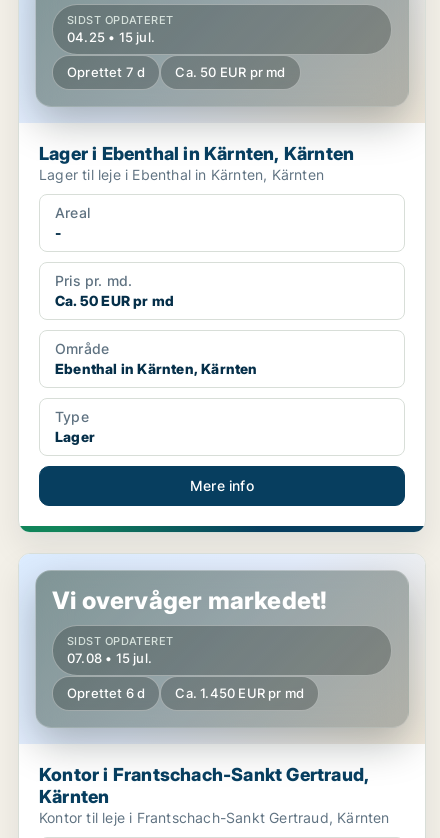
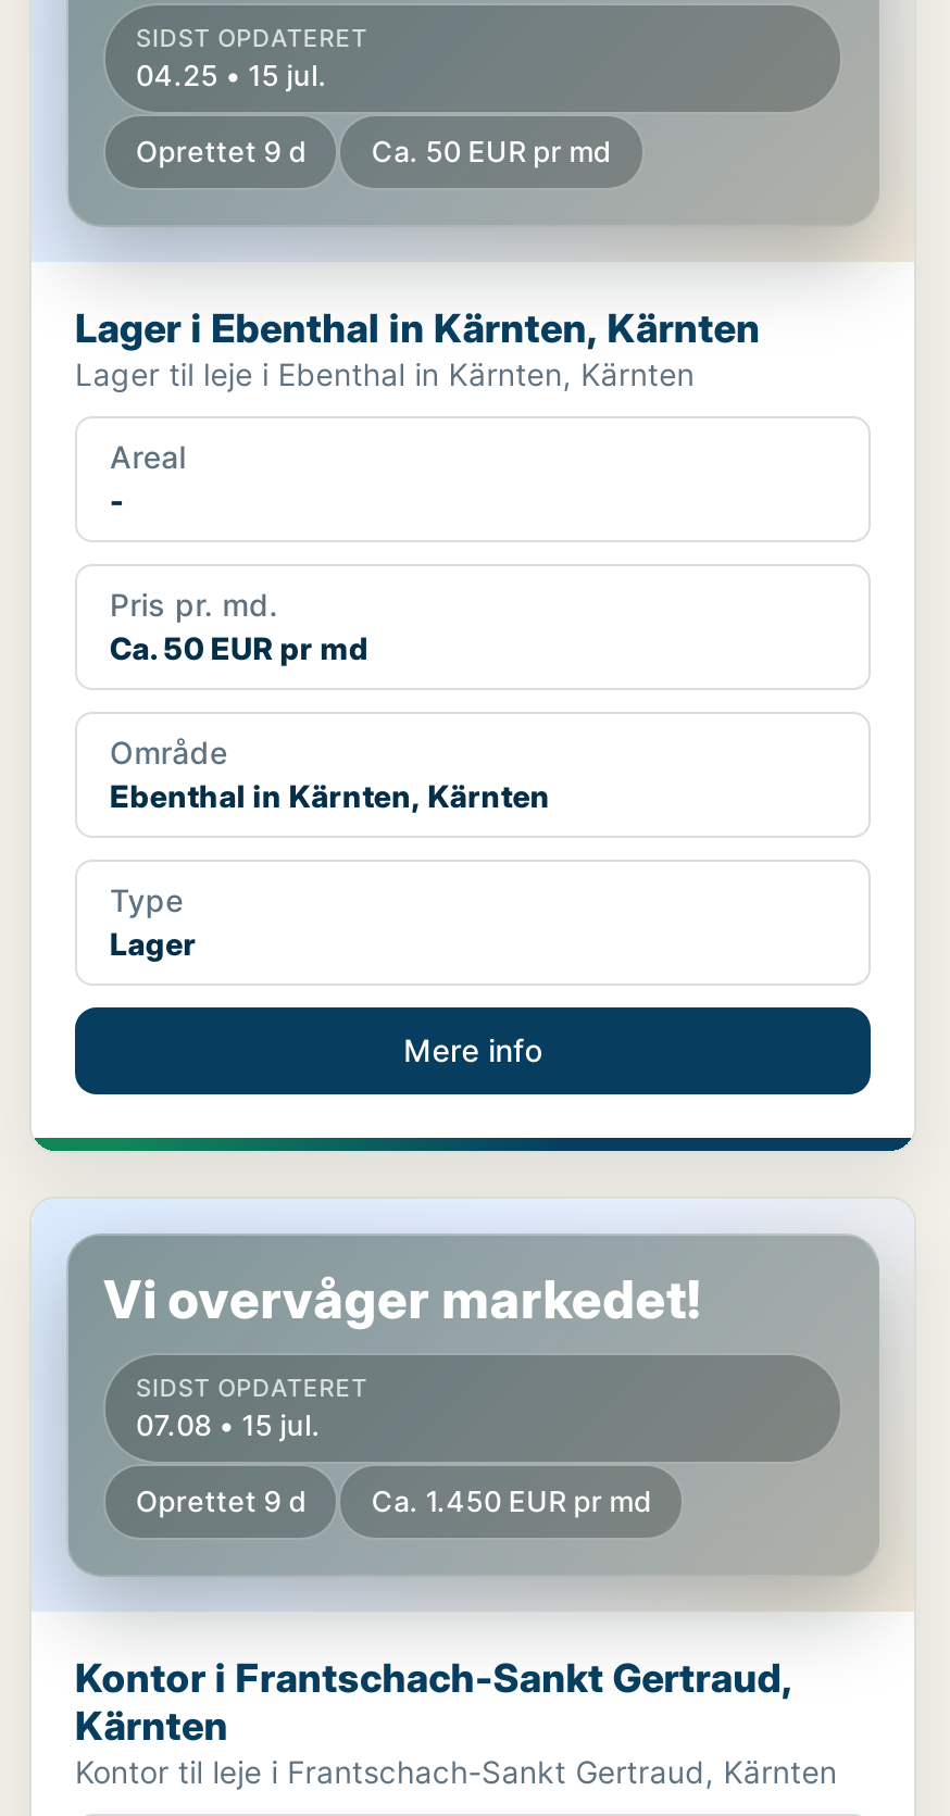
[67,64,286,80] Oprettet 7 d Ca. 50 EUR pr md -> [136,134,611,169] Oprettet 9 d Ca. 50 EUR pr md
[67,685,304,701] Oprettet 6 d Ca. 1.450 EUR pr md -> [136,1484,652,1519] Oprettet 9 d Ca. 1.450 EUR pr md

